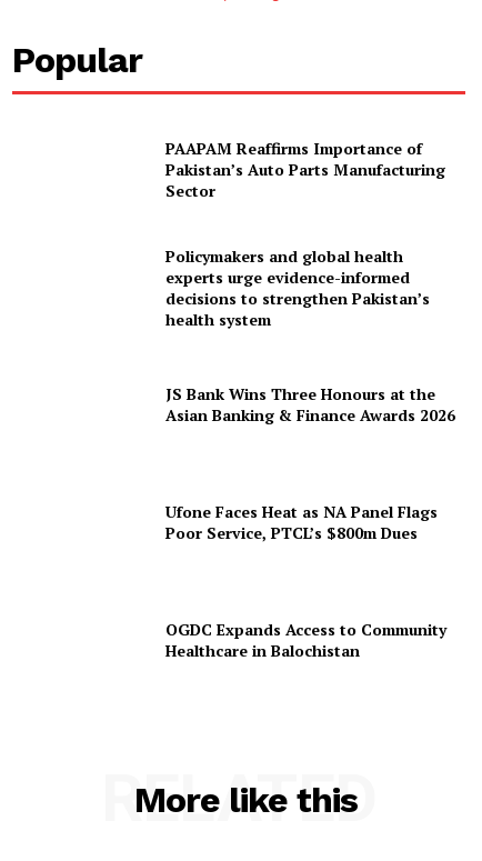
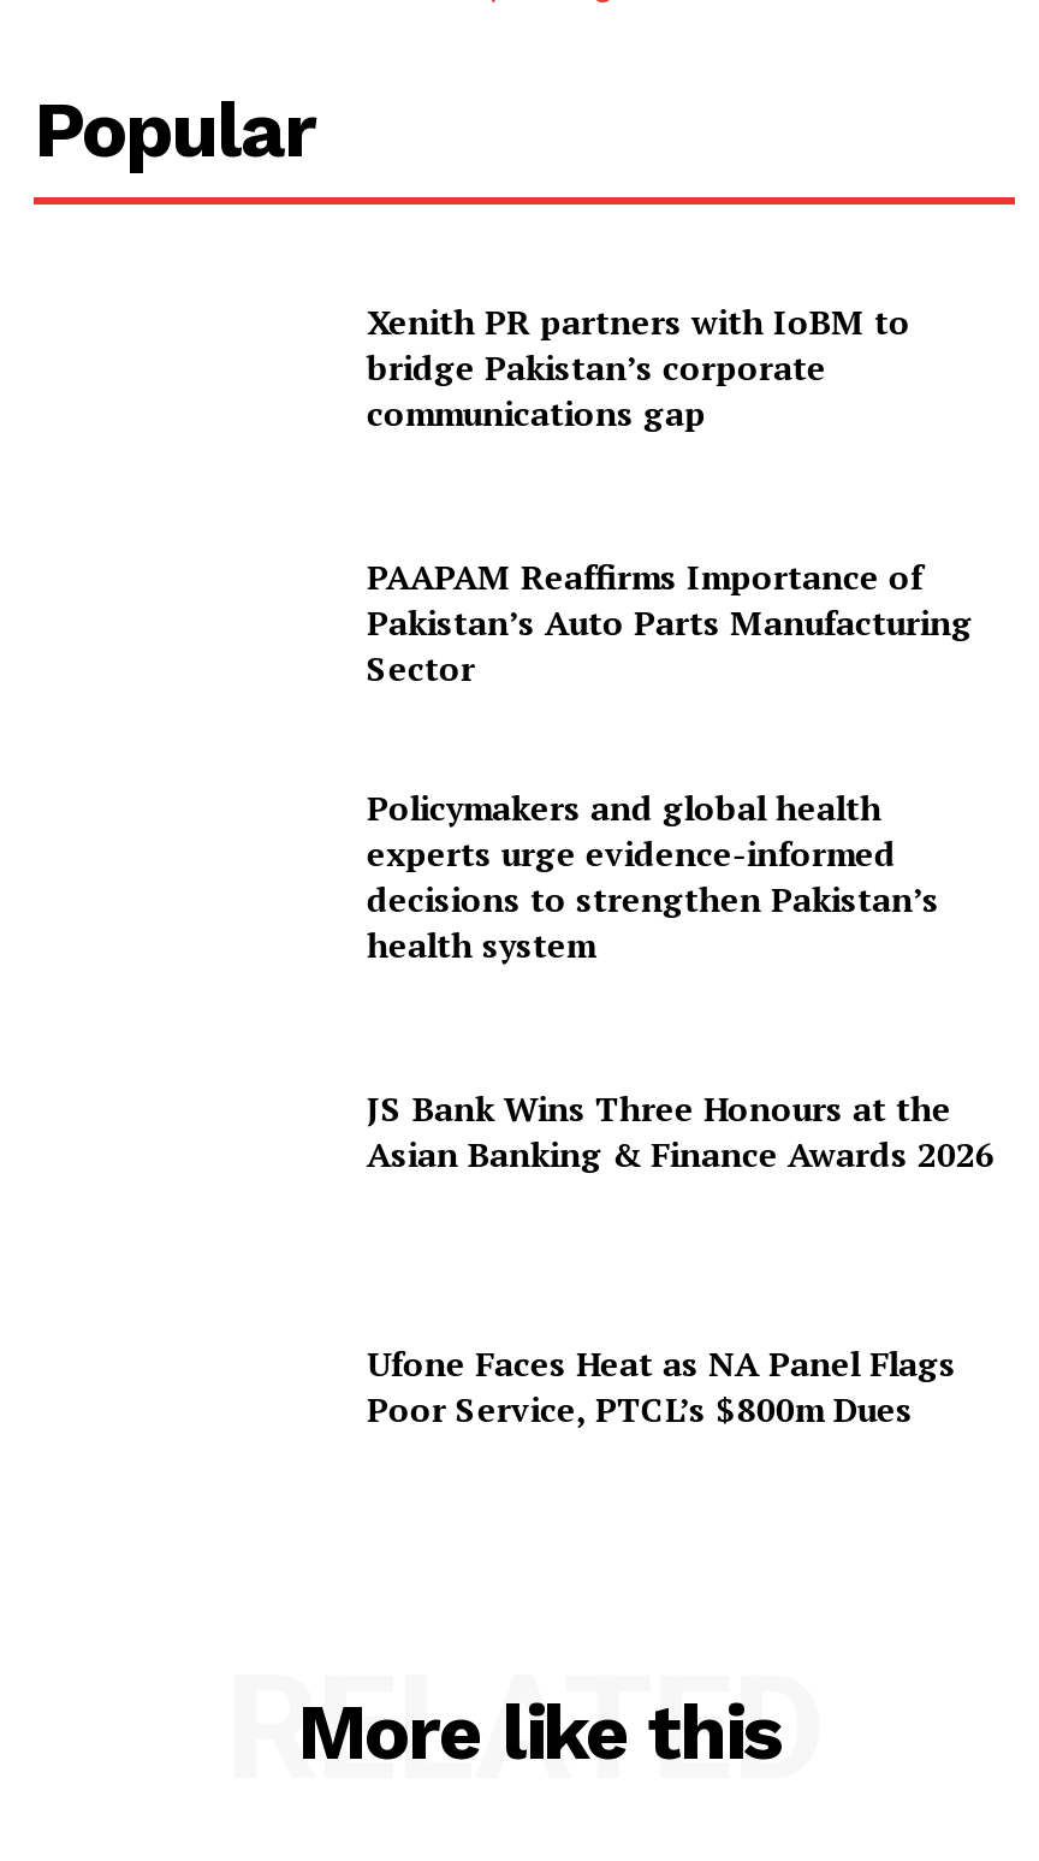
none -> [367,299,910,436] Xenith PR partners with IoBM to | bridge Pakistan’s corporate | communications gap
moved [166,138,456,543] -> [367,553,994,1430]: PAAPAM Reaffirms Importance of | Pakistan’s Auto Parts Manufacturing | Sector | ... | Ufone Faces Heat as NA Panel Flags | Poor Service, PTCL’s $800m Dues
[166,618,447,660] OGDC Expands Access to Community | Healthcare in Balochistan -> none

